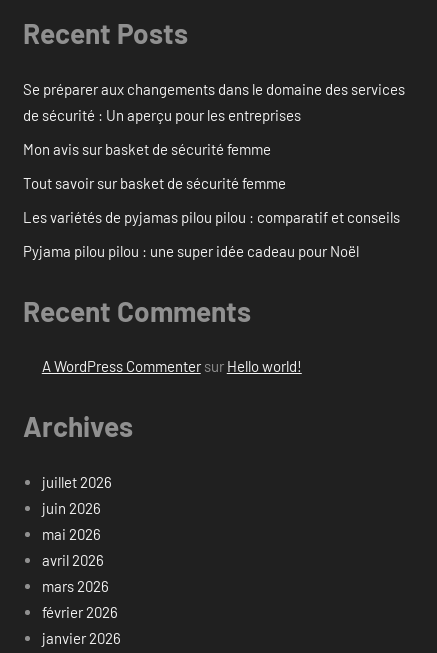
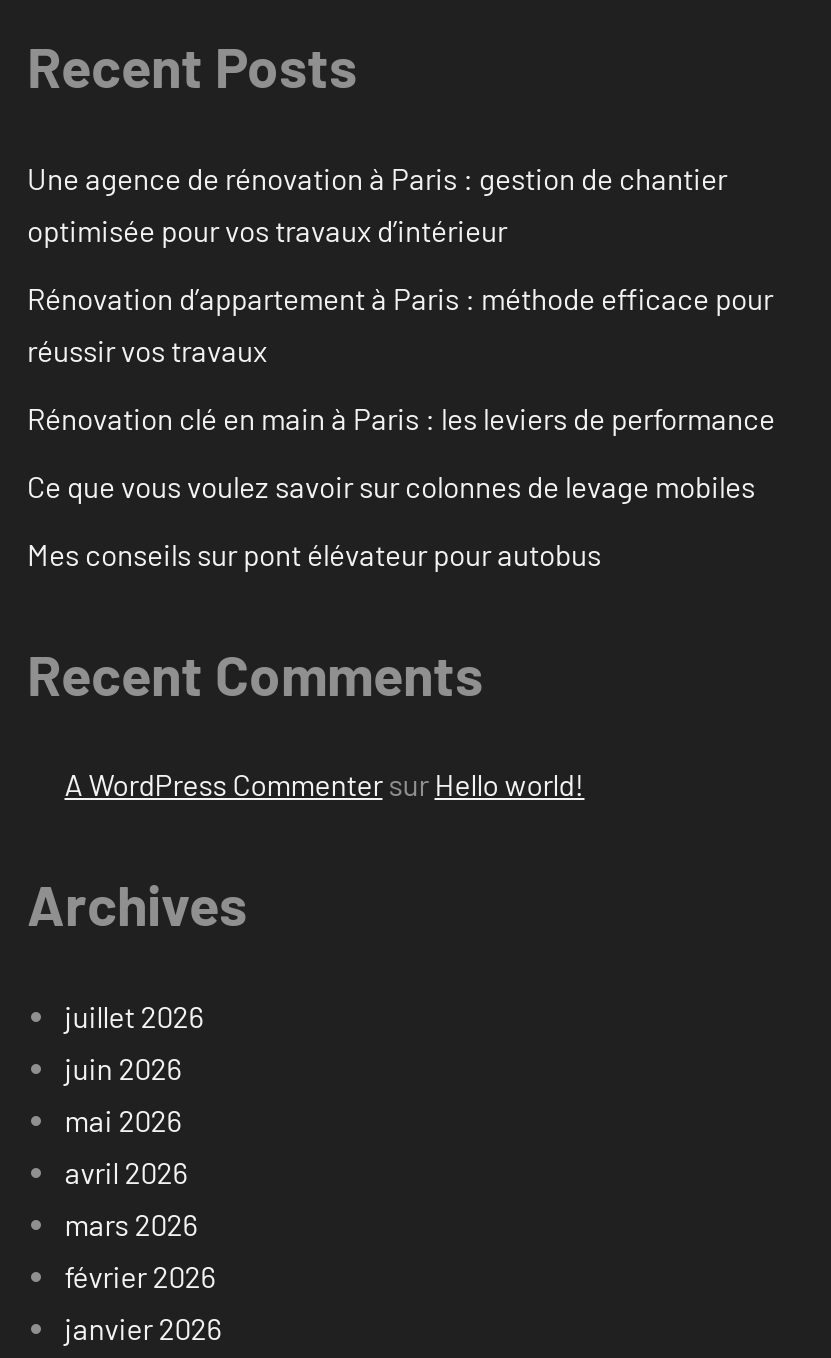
[23,80,405,124] Se préparer aux changements dans le domaine des services | de sécurité : Un aperçu pour les entreprises -> [27,160,727,248] Une agence de rénovation à Paris : gestion de chantier | optimisée pour vos travaux d’intérieur
[23,140,271,158] Mon avis sur basket de sécurité femme -> [27,280,773,368] Rénovation d’appartement à Paris : méthode efficace pour | réussir vos travaux
[23,174,286,192] Tout savoir sur basket de sécurité femme -> [27,400,775,436] Rénovation clé en main à Paris : les leviers de performance
[23,208,400,226] Les variétés de pyjamas pilou pilou : comparatif et conseils -> [27,468,755,504] Ce que vous voulez savoir sur colonnes de levage mobiles
[23,242,359,260] Pyjama pilou pilou : une super idée cadeau pour Noël -> [27,536,601,572] Mes conseils sur pont élévateur pour autobus

